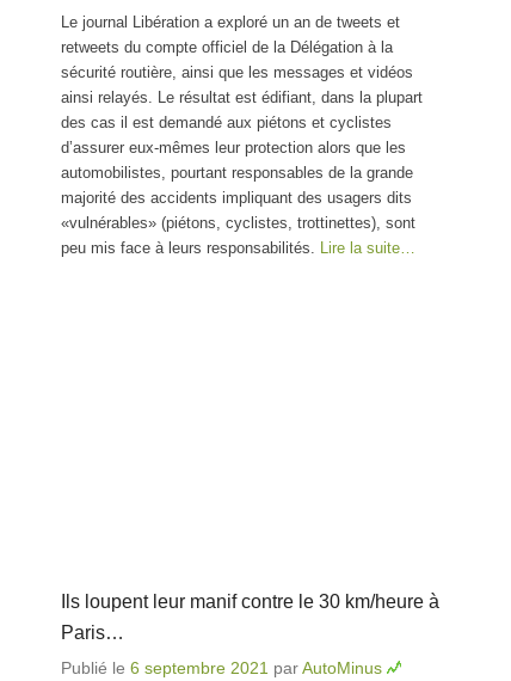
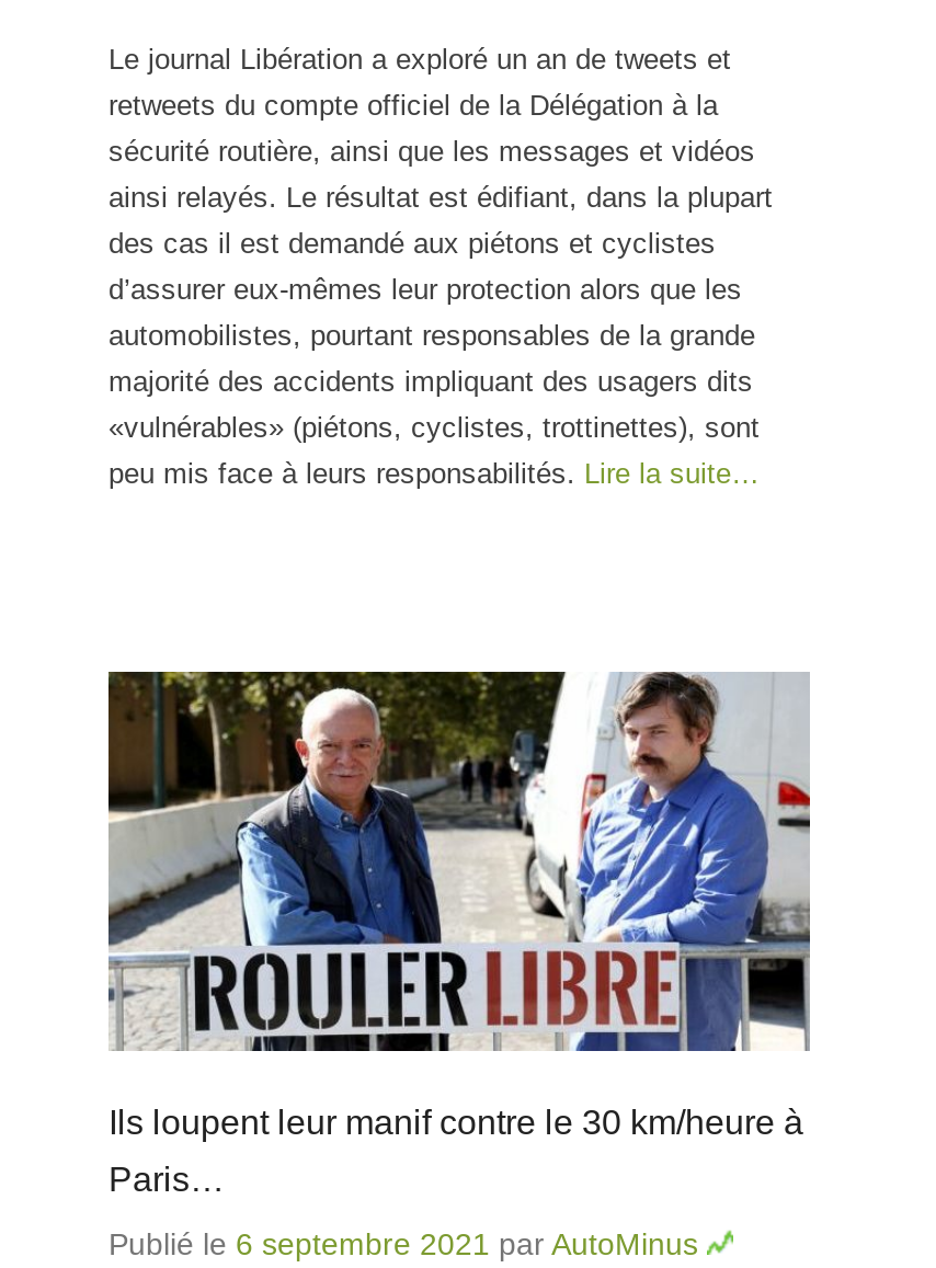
none -> [106,670,812,1053] [image]

